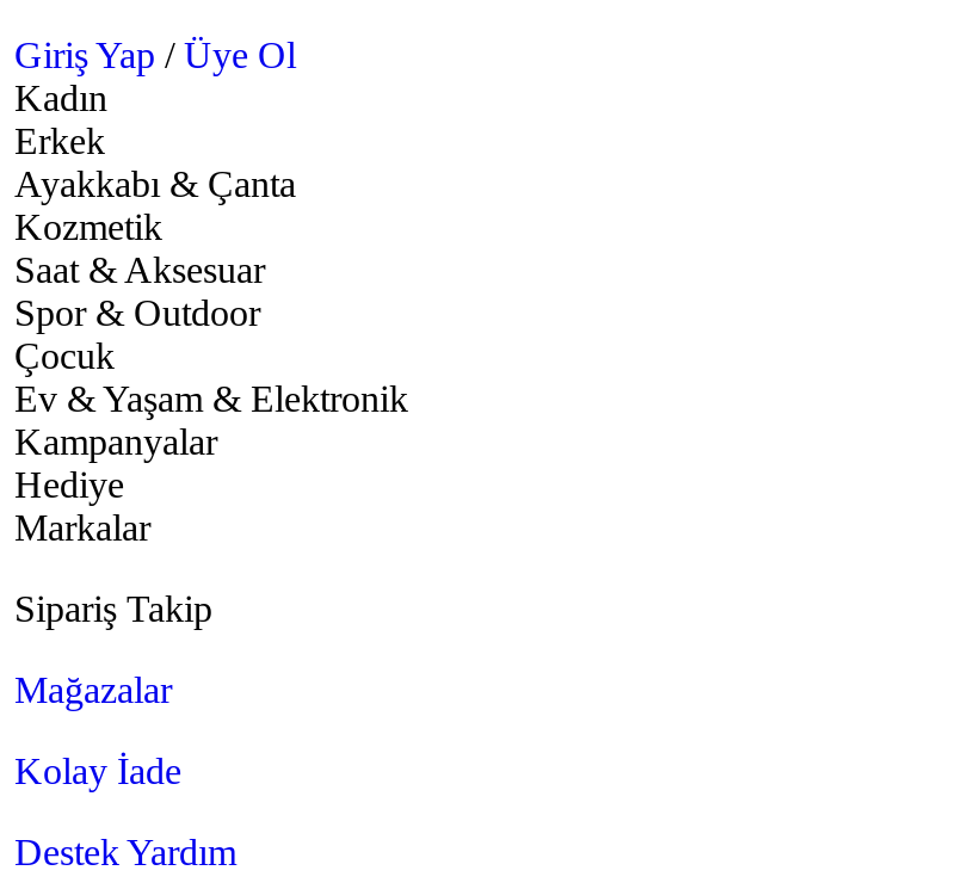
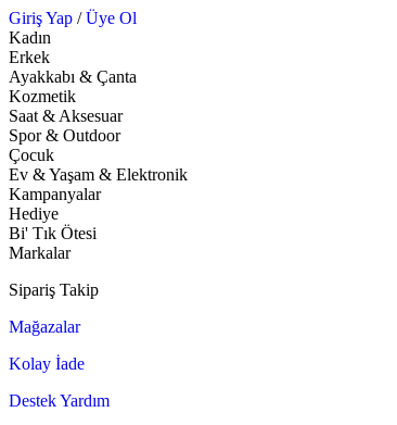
none -> [9,224,97,242] Bi' Tık Ötesi

